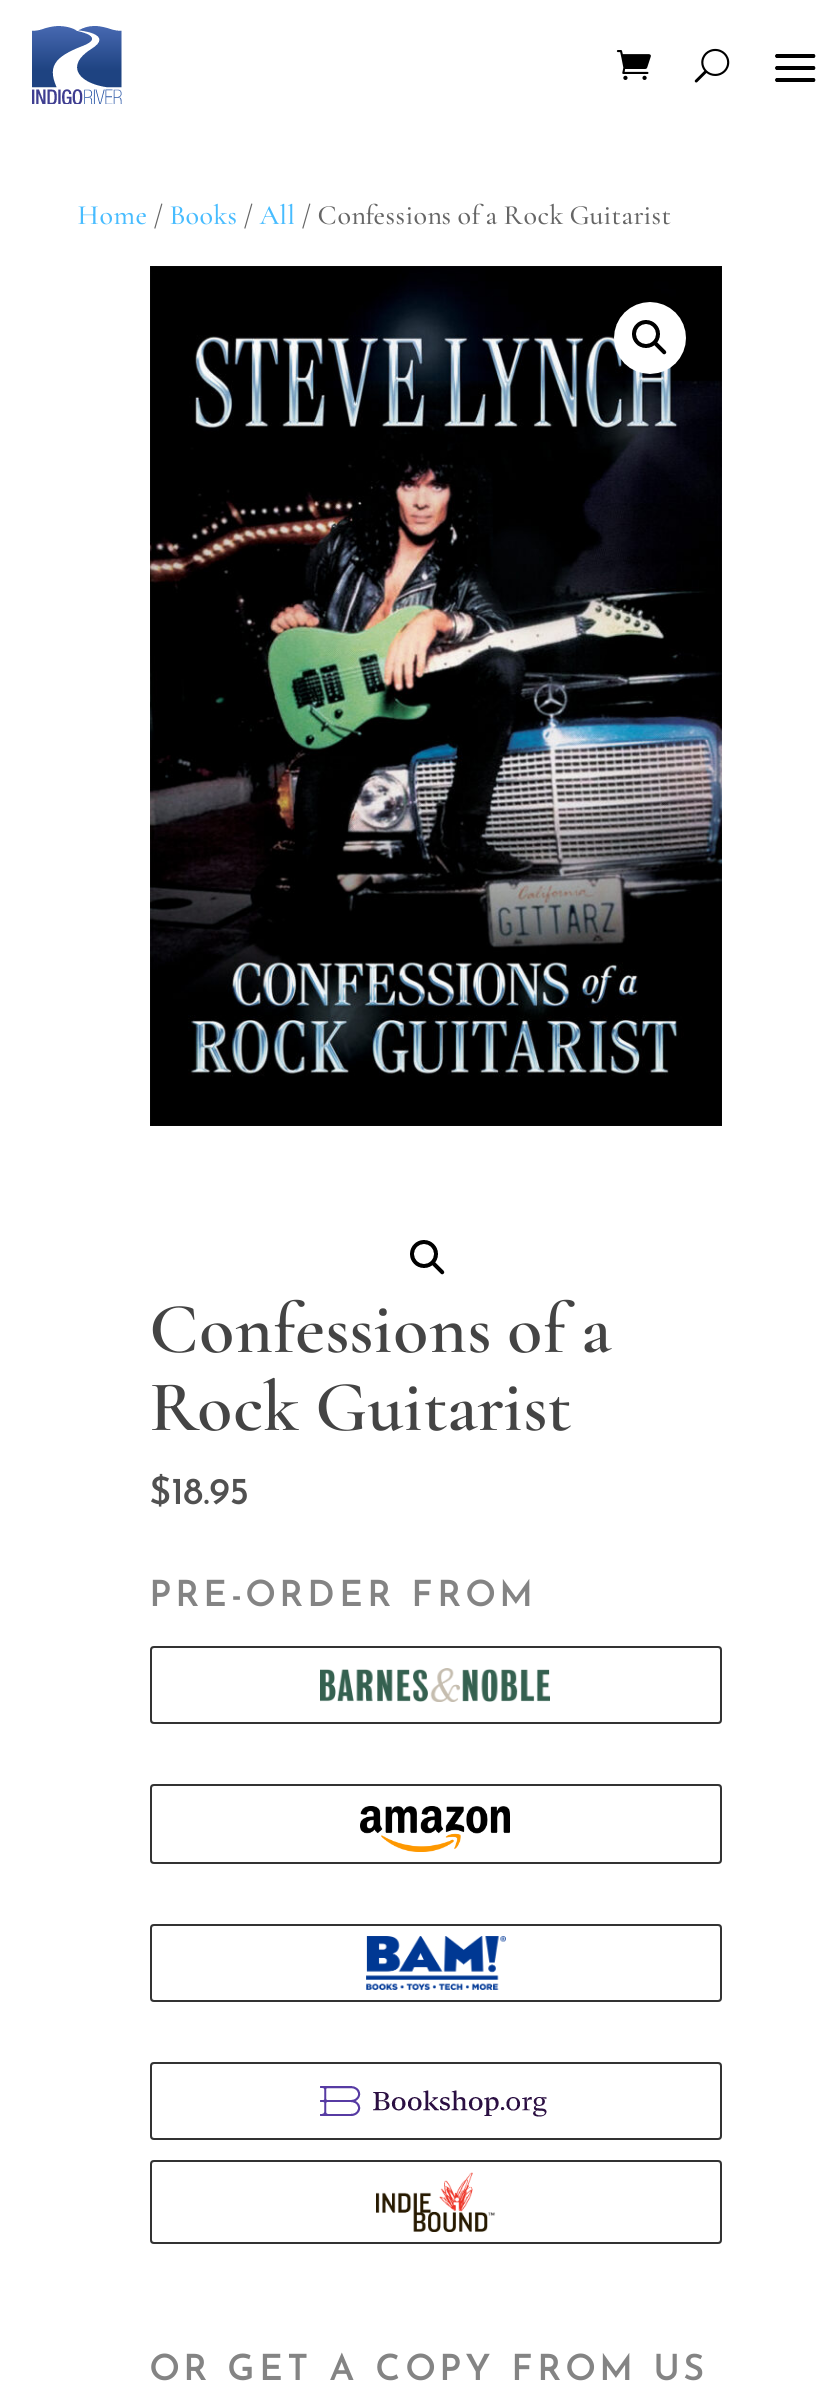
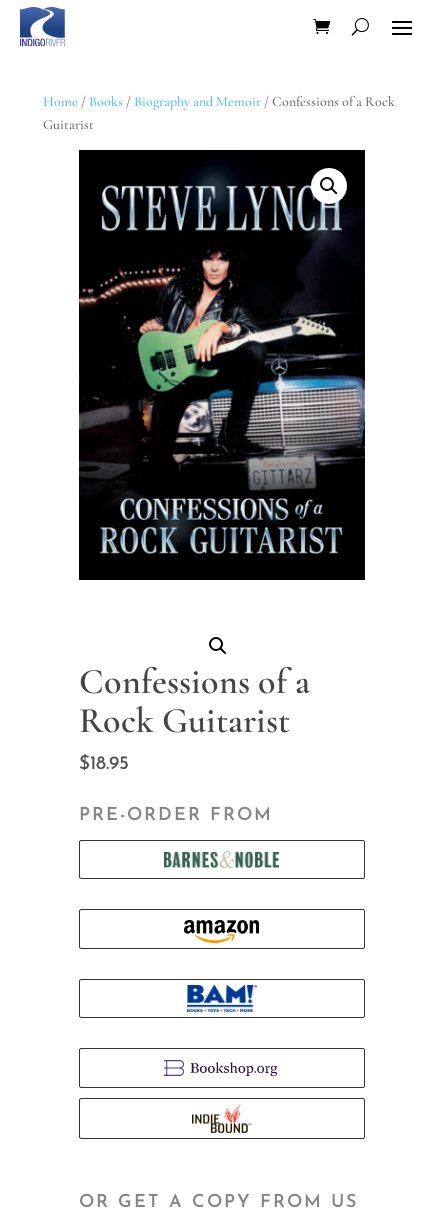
[78,197,672,231] Home / Books / All / Confessions of a Rock Guitarist -> [43,92,395,132] Home / Books / Biography and Memoir / Confessions of a Rock | Guitarist

